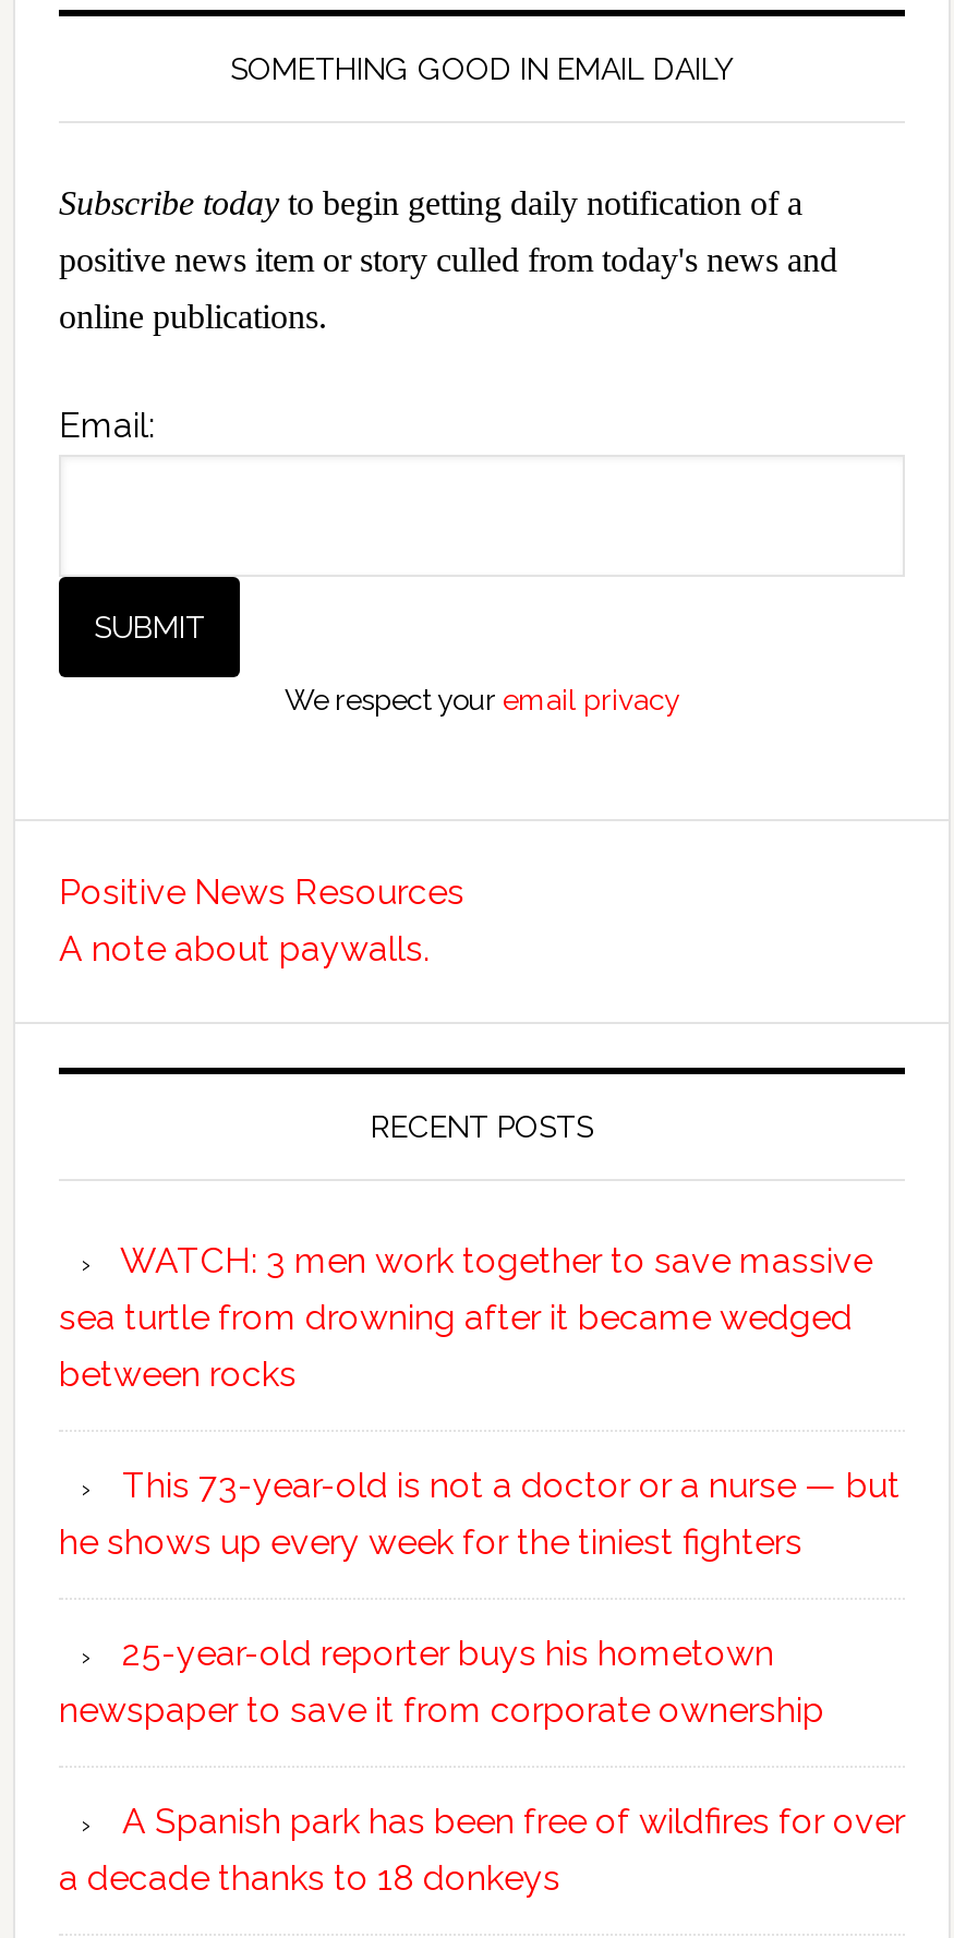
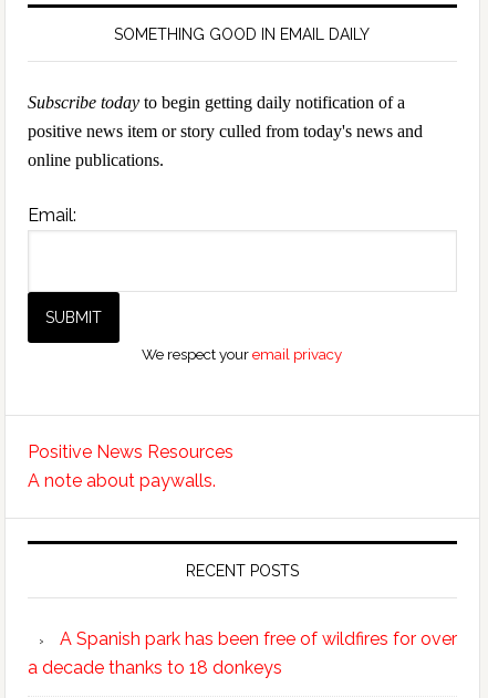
[59,1239,901,1730] WATCH: 3 men work together to save massive | sea turtle from drowning after it became wedged | between rocks | This 73-year-old is not a doctor or a nurse — but | he shows up every week for the tiniest fighters | 25-year-old reporter buys his hometown | newspaper to save it from corporate ownership -> none

